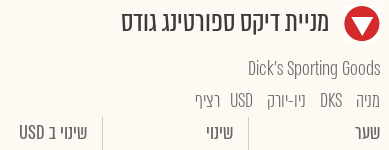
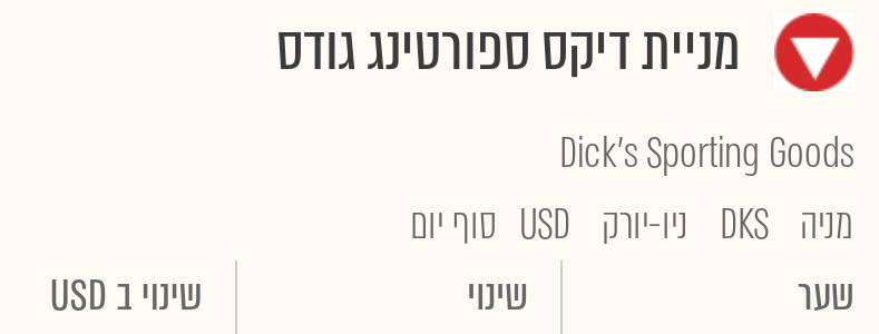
[194,88,379,114] מניה DKS ניו-יורק USD רציף -> [410,196,853,254] מניה DKS ניו-יורק USD סוף יום

